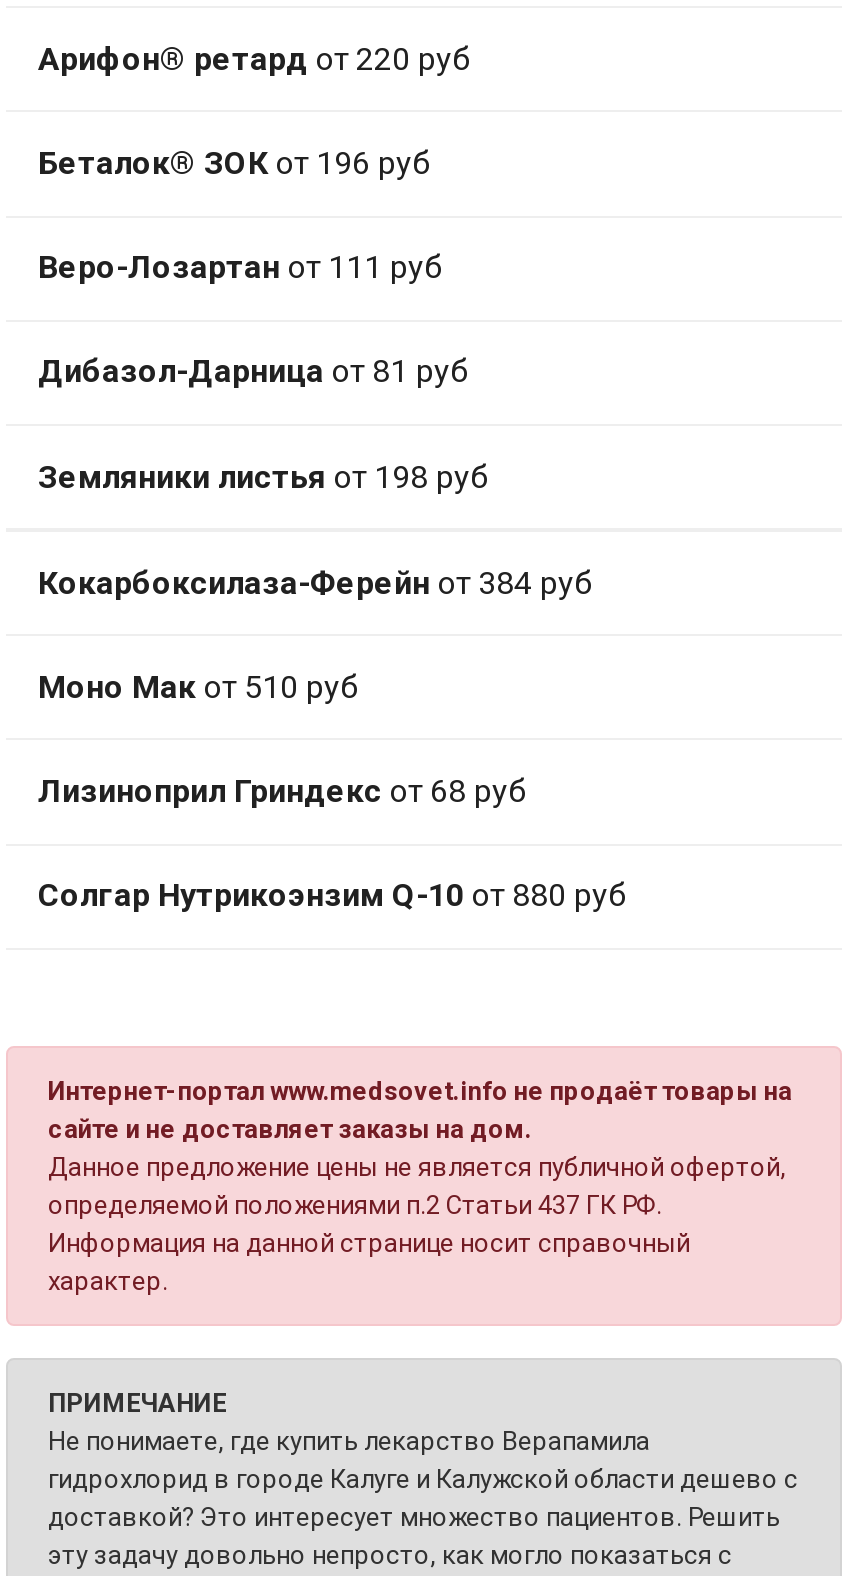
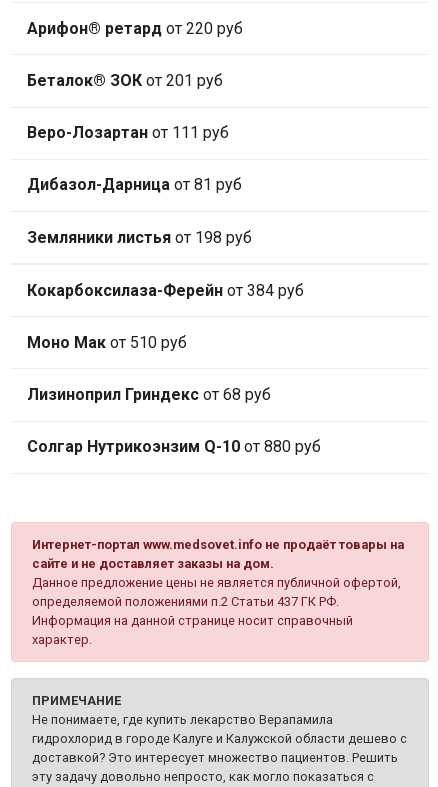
[38,144,430,182] Беталок® ЗОК от 196 руб -> [27,71,223,90] Беталок® ЗОК от 201 руб

